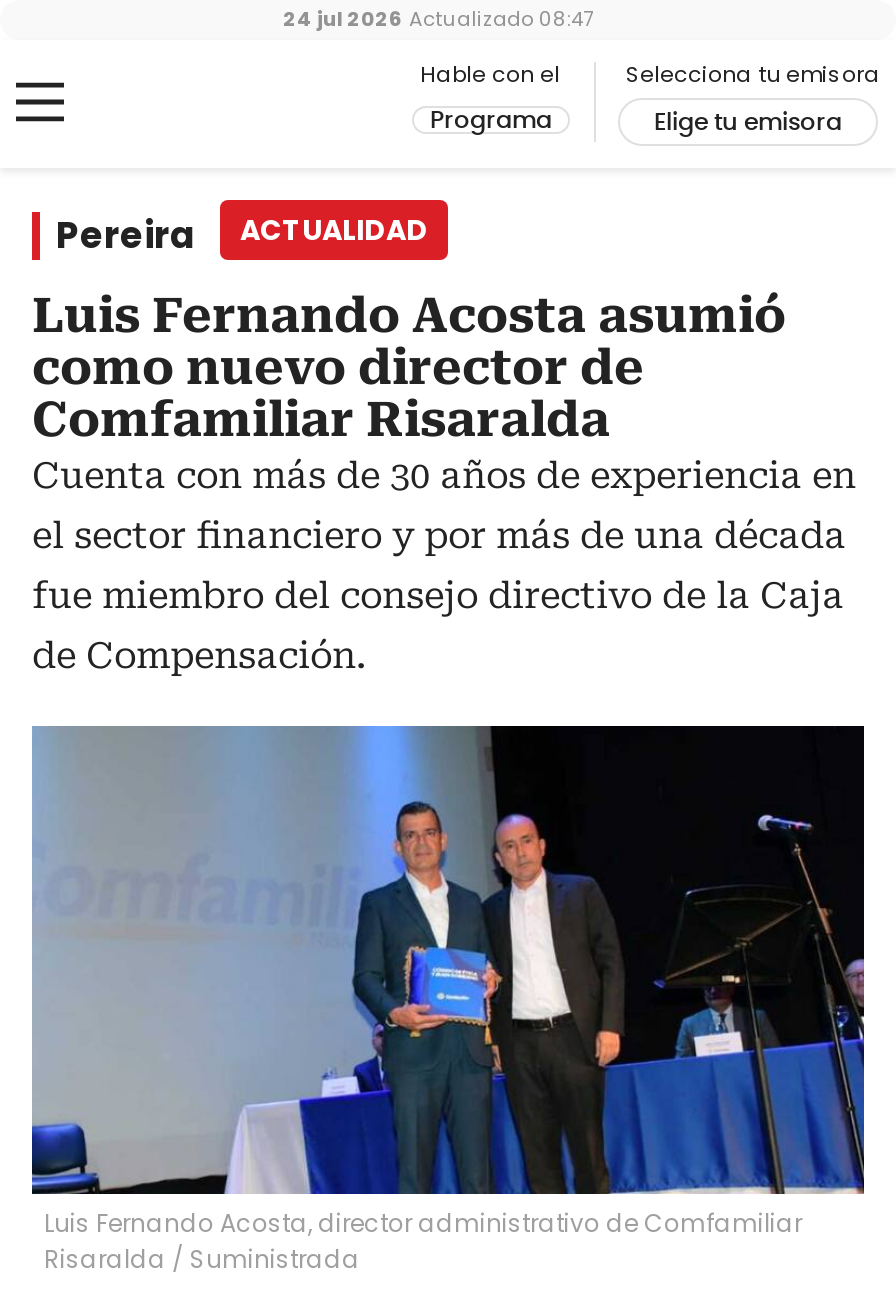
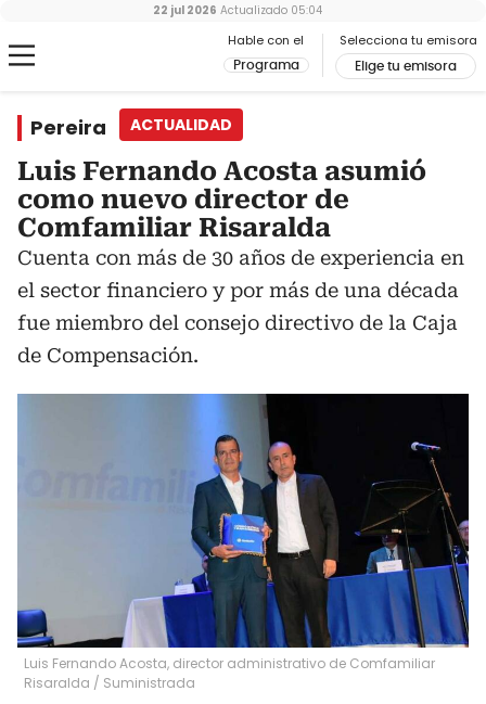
[283,4,593,34] 24 jul 2026 Actualizado 08:47 -> [153,2,322,18] 22 jul 2026 Actualizado 05:04

